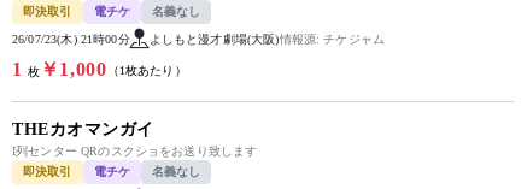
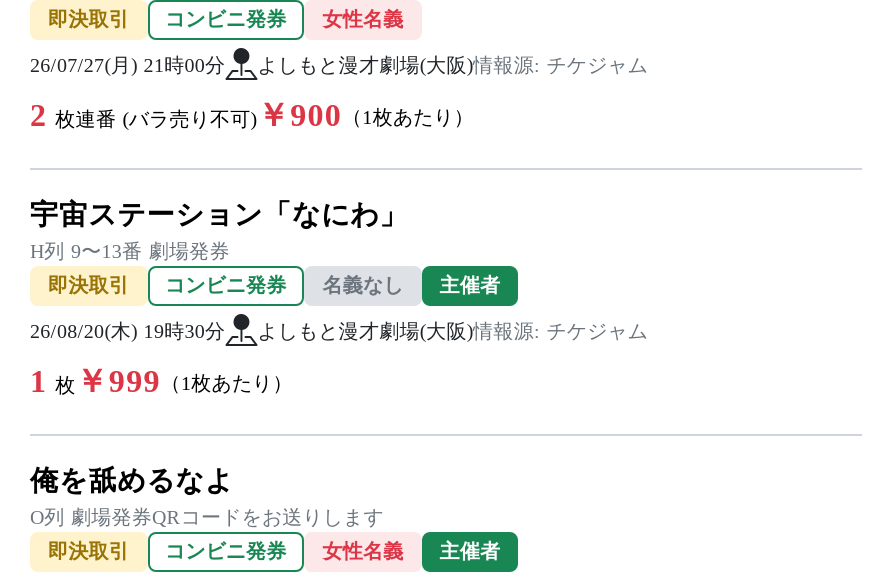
[93,5,130,18] 電チケ -> [30,8,648,296] コンビニ発券 | 女性名義 | 26/07/27(月) 21時00分 | よしもと漫才劇場(大阪)情報源: チケジャム | 2 枚連番 (バラ売り不可)￥900（1枚あたり） | 宇宙ステーション「なにわ」 | H列 9〜13番 劇場発券 | 即決取引 | コンビニ発券
[12,32,130,45] 26/07/23(木) 21時00分 -> [30,274,500,341] 主催者 | 26/08/20(木) 19時30分
[12,59,187,80] 1 枚￥1,000（1枚あたり） -> [30,364,293,398] 1 枚￥999（1枚あたり）
[12,121,257,158] THEカオマンガイ | I列センター QRのスクショをお送り致します -> [30,466,384,528] 俺を舐めるなよ | O列 劇場発券QRコードをお送りします
[93,165,201,178] 電チケ | 名義なし -> [165,540,500,562] コンビニ発券 | 女性名義 | 主催者

